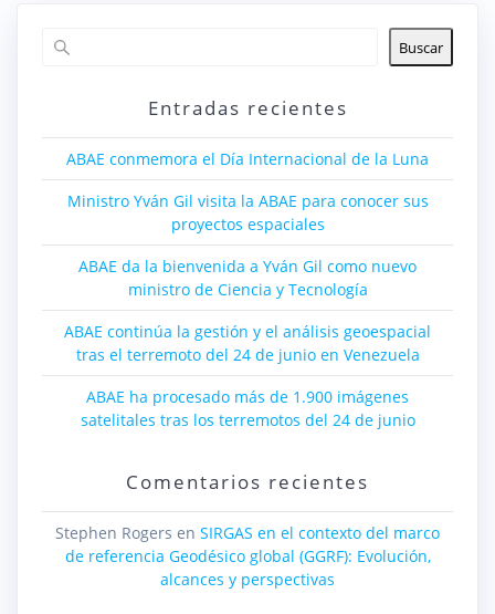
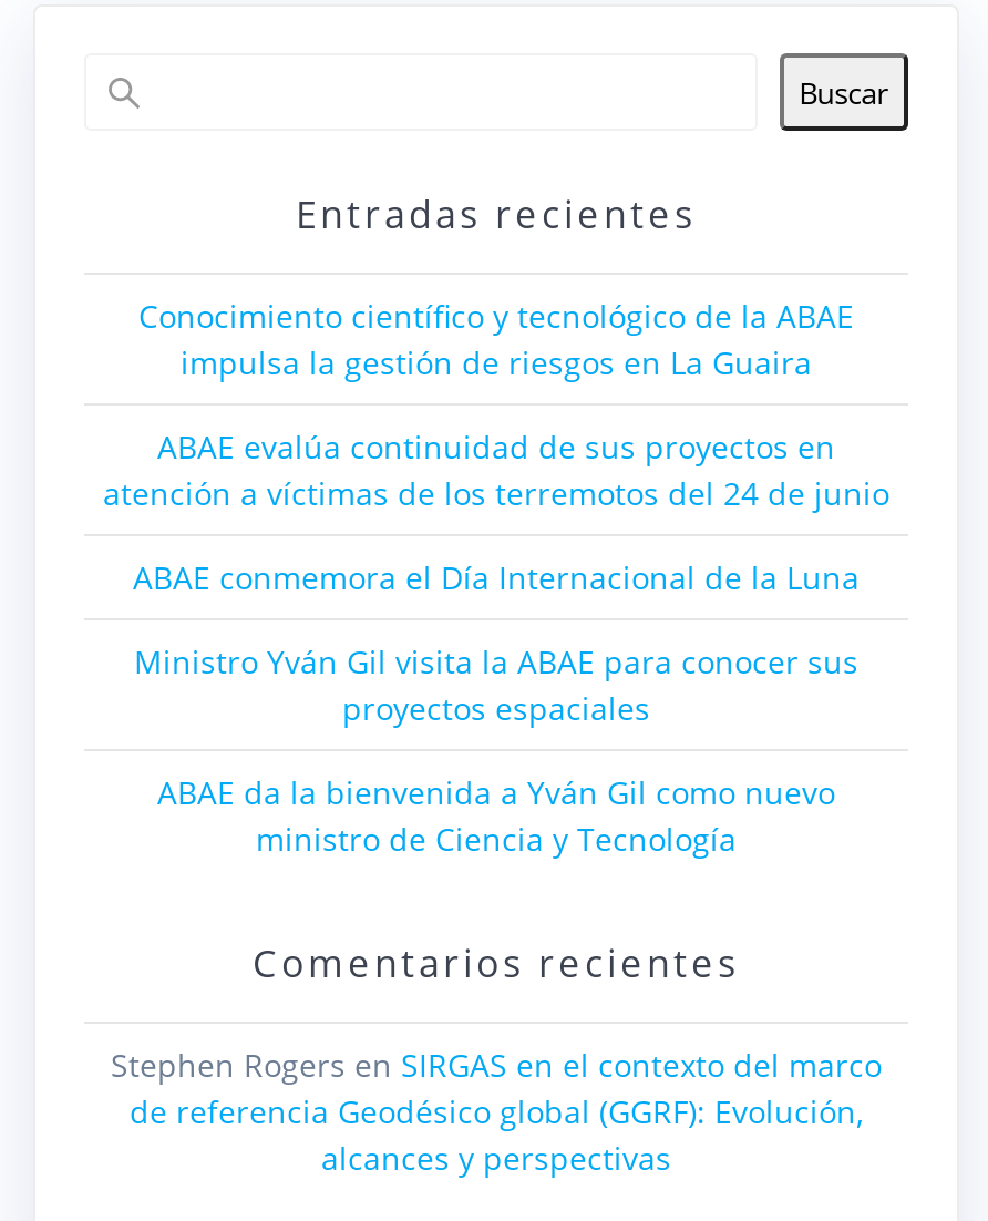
none -> [103,295,889,515] Conocimiento científico y tecnológico de la ABAE | impulsa la gestión de riesgos en La Guaira | ABAE evalúa continuidad de sus proyectos en | atención a víctimas de los terremotos del 24 de junio
moved [66,149,429,300] -> [133,557,860,860]: ABAE conmemora el Día Internacional de la Luna | Ministro Yván Gil visita la ABAE para conocer sus | proyectos espaciales | ABAE da la bienvenida a Yván Gil como nuevo | ministro de Ciencia y Tecnología
[64,321,431,431] ABAE continúa la gestión y el análisis geoespacial | tras el terremoto del 24 de junio en Venezuela | ABAE ha procesado más de 1.900 imágenes | satelitales tras los terremotos del 24 de junio -> none

